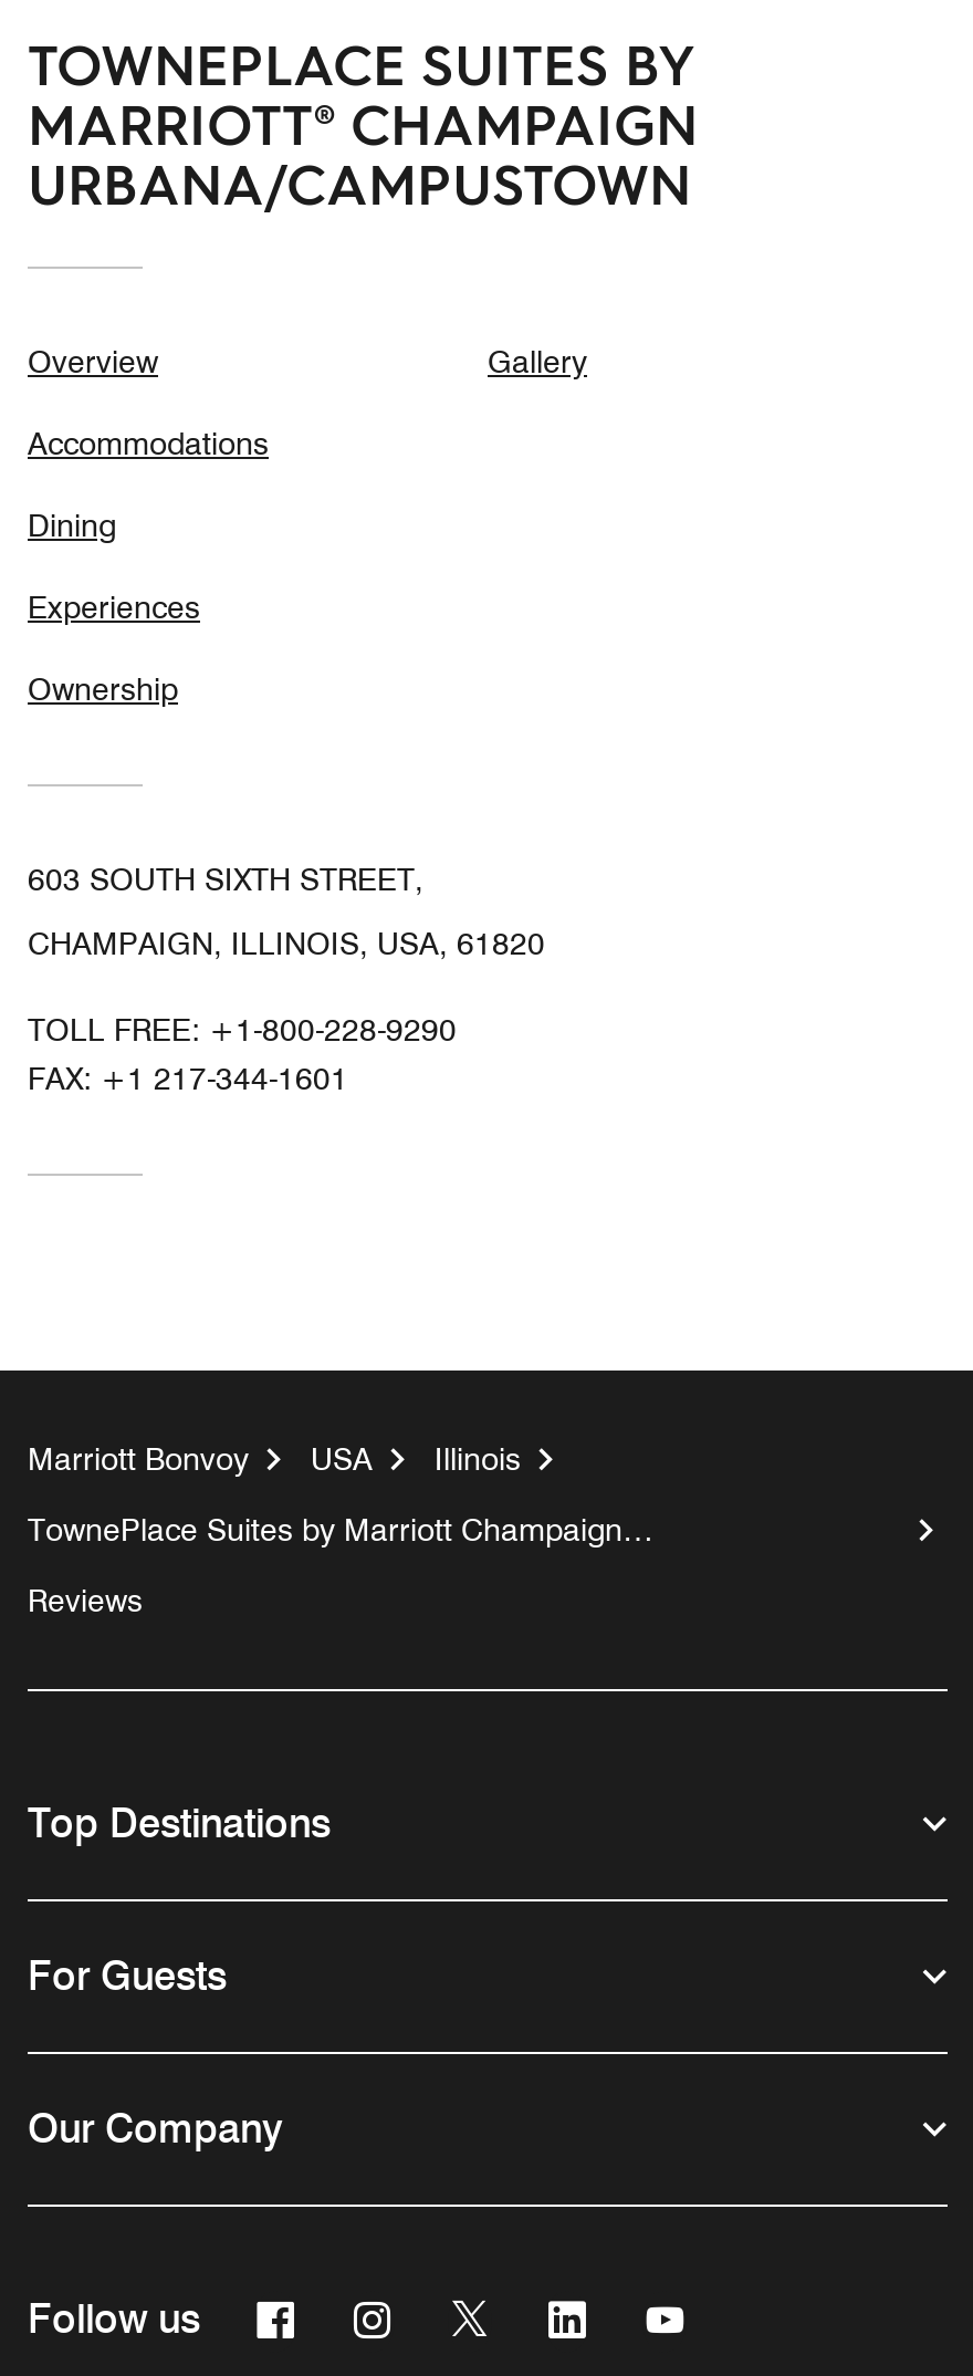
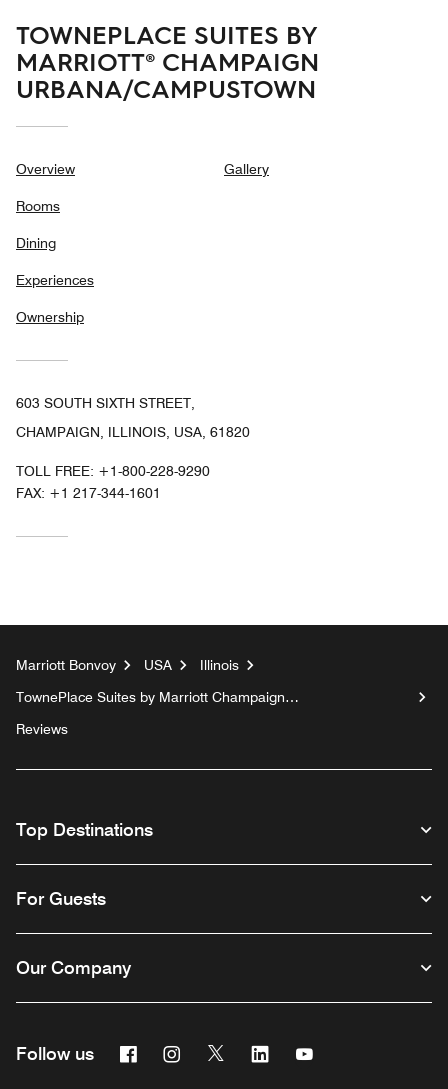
[28,426,269,461] Accommodations -> [16,198,60,214] Rooms

